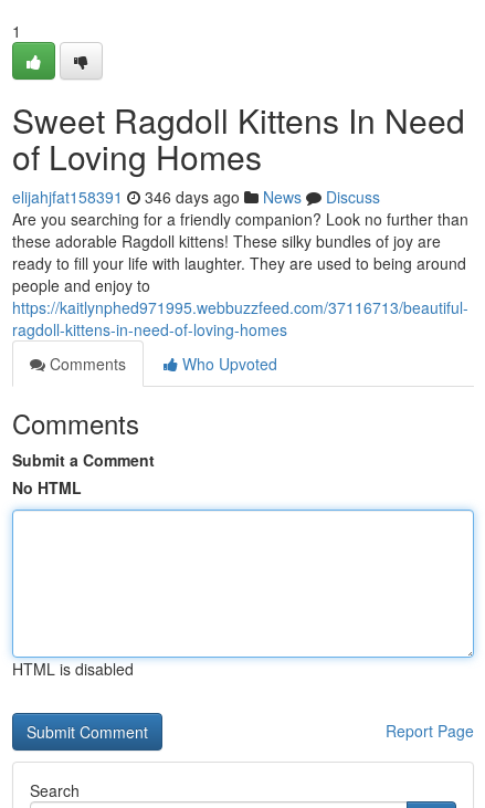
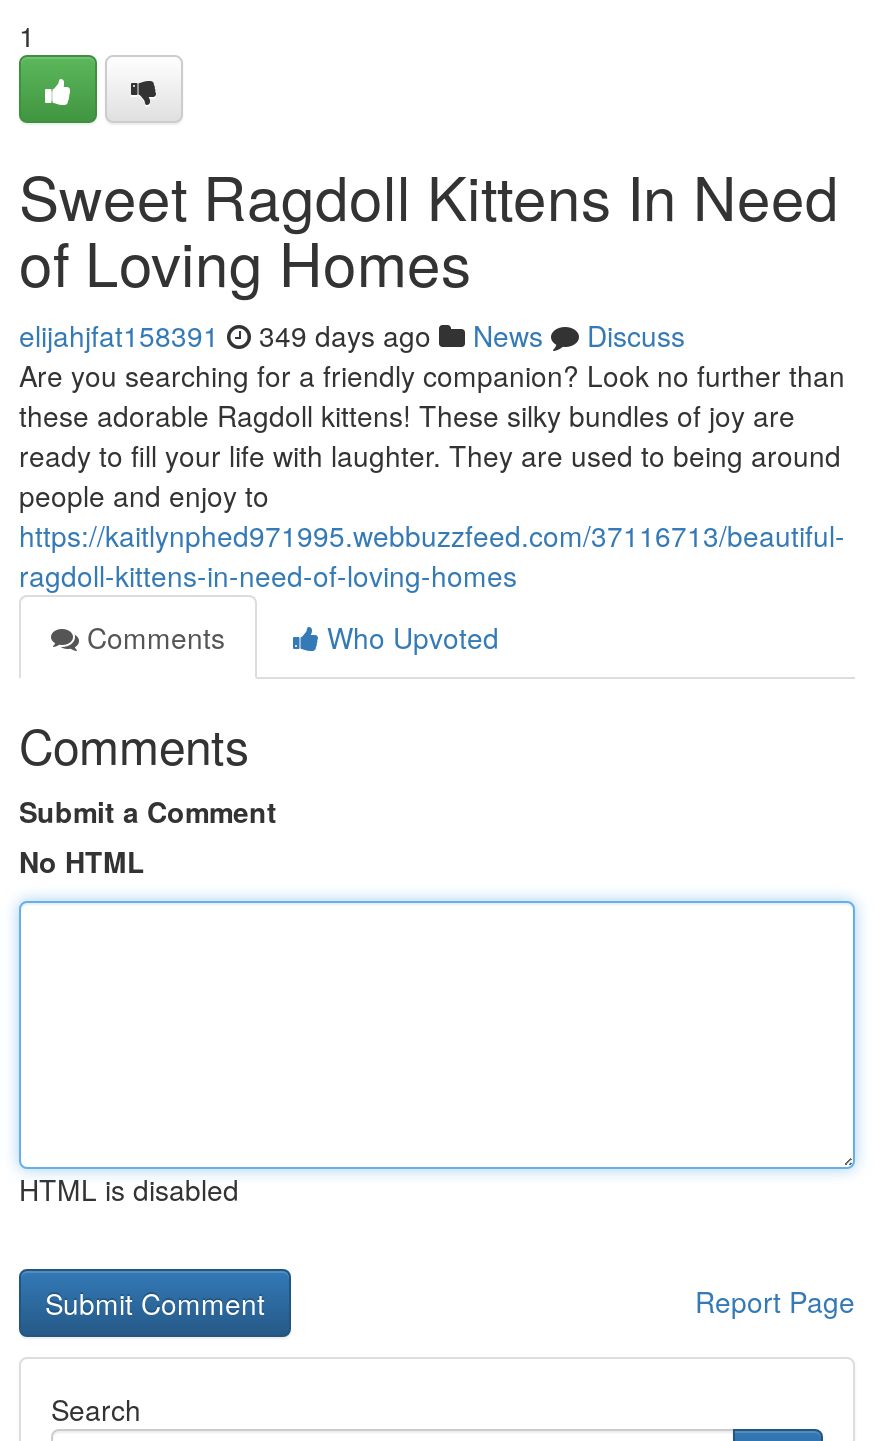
[12,186,380,208] elijahjfat158391 346 days ago News Discuss -> [19,315,685,355] elijahjfat158391 349 days ago News Discuss

